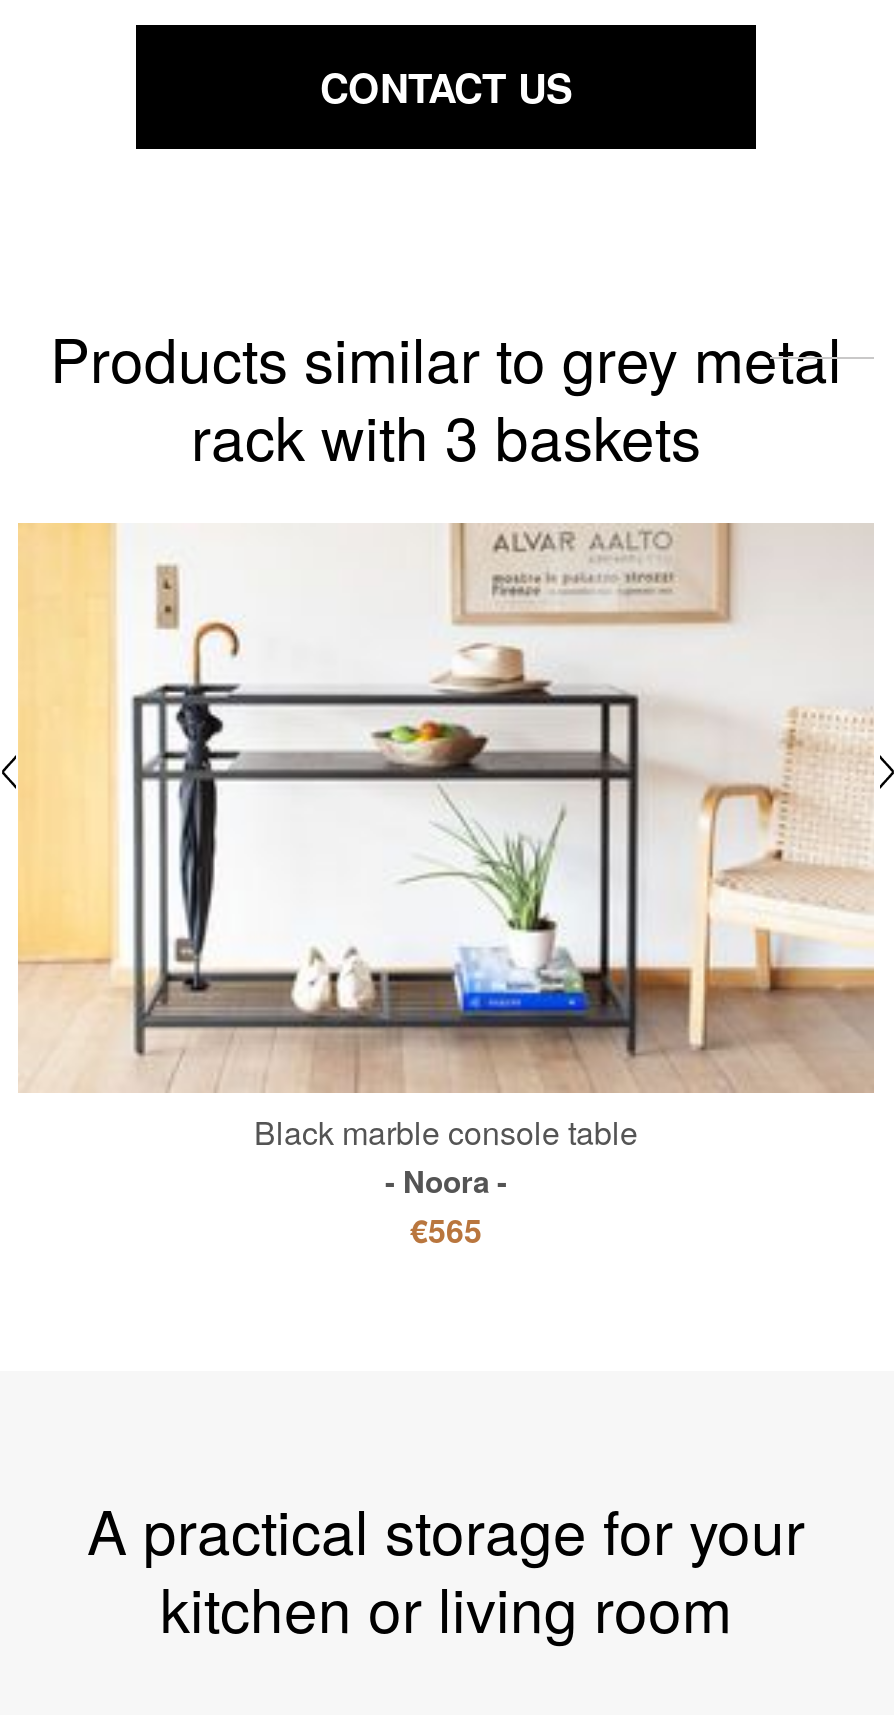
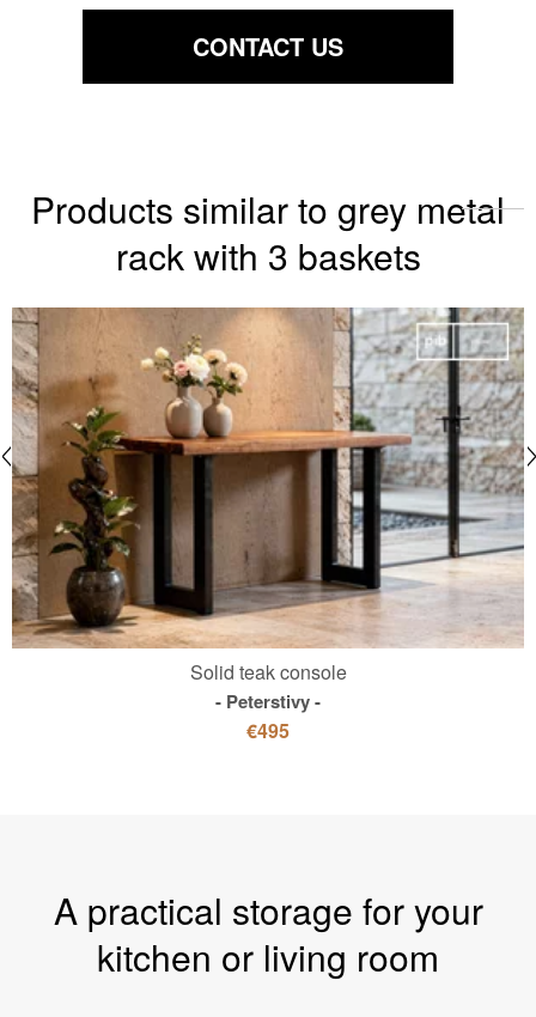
[18,523,874,1253] [image] | Black marble console table | Noora | €565 -> [11,306,525,744] [image] | Solid teak console | Peterstivy | €495

